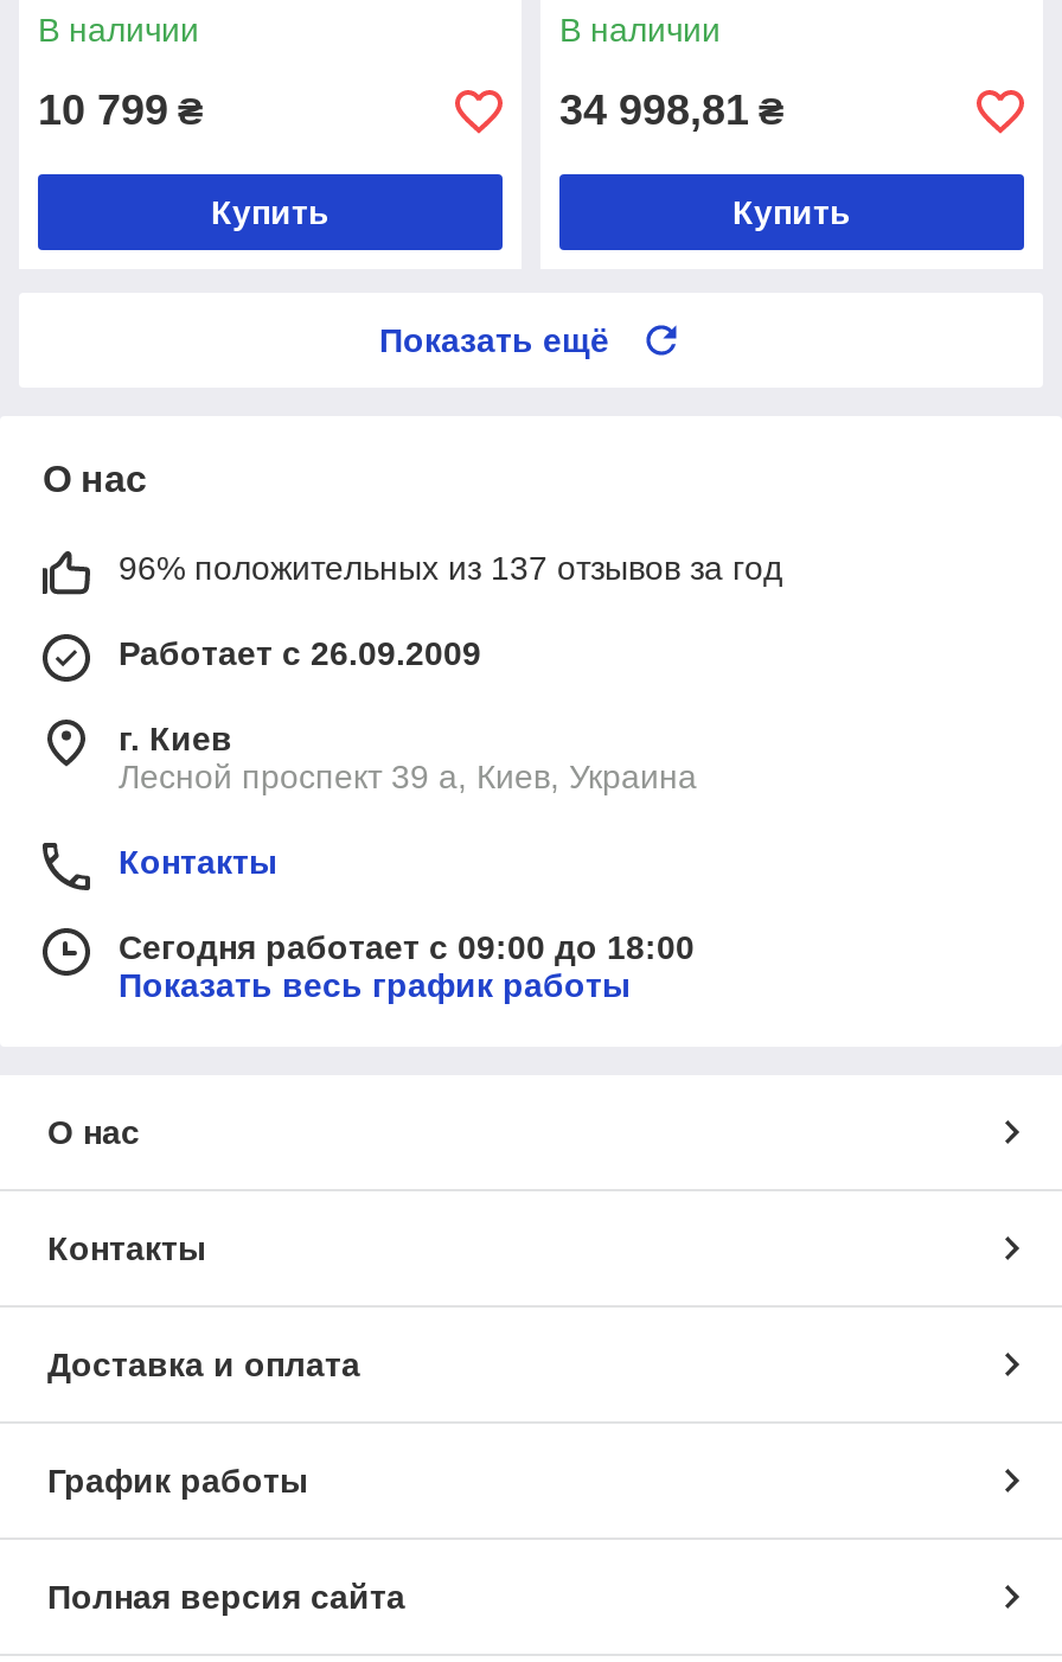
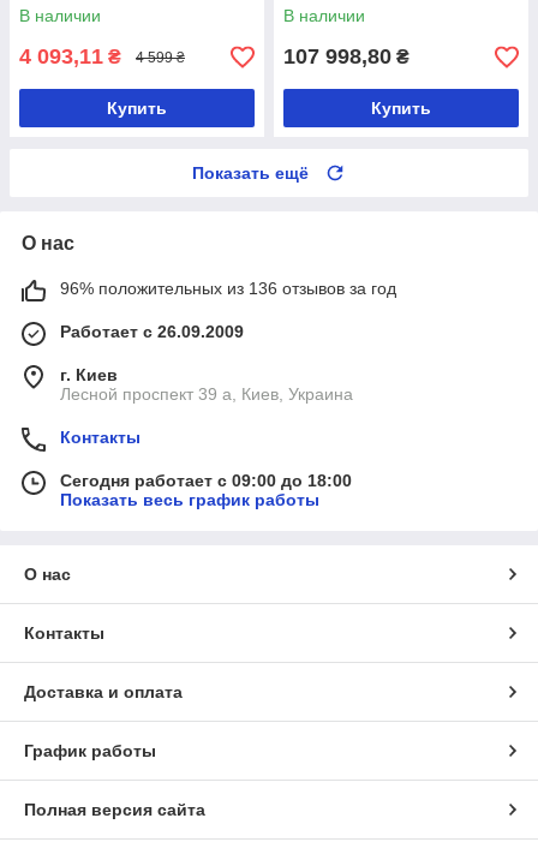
[38,87,204,135] 10 799 ₴ -> [19,45,185,69] 4 093,11 ₴ | 4 599 ₴
[559,87,785,135] 34 998,81 ₴ -> [283,45,410,69] 107 998,80 ₴
[119,550,782,588] 96% положительных из 137 отзывов за год -> [60,279,396,298] 96% положительных из 136 отзывов за год

